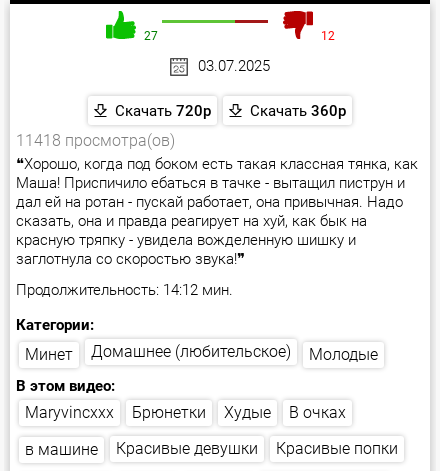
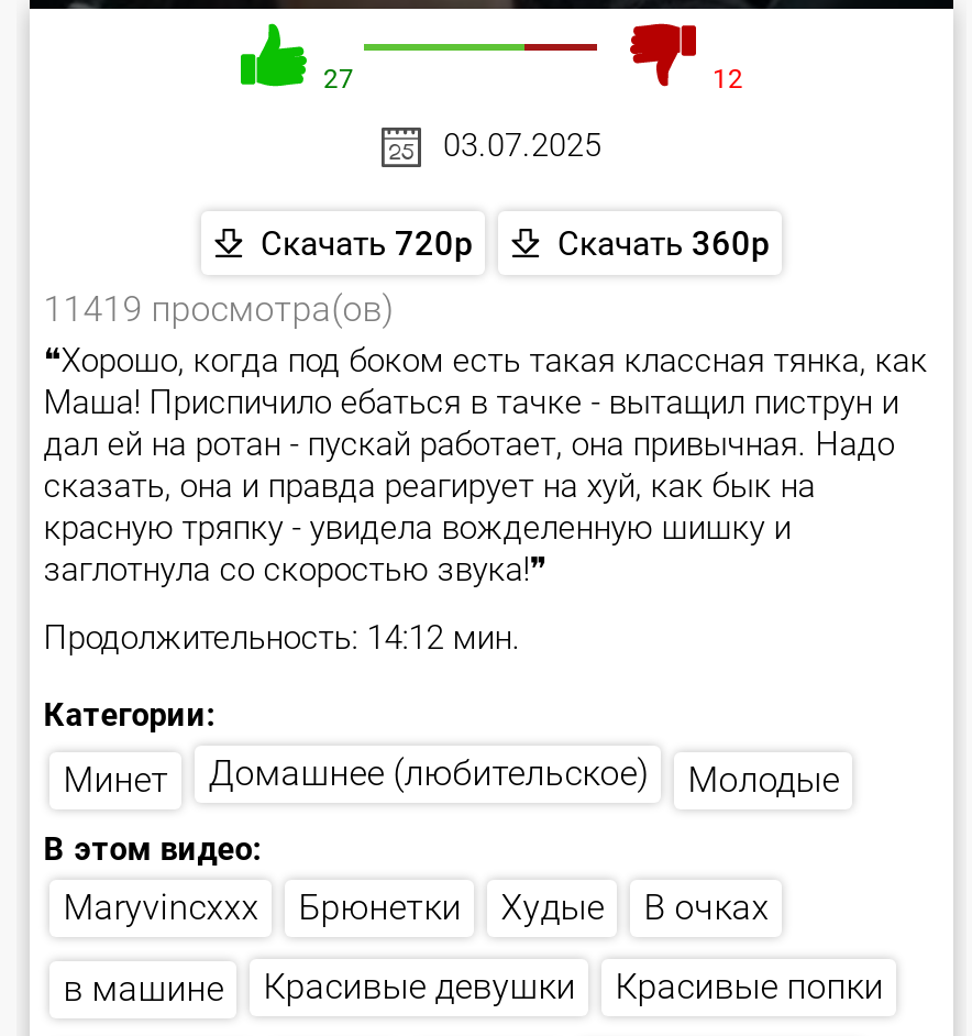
[16,131,175,150] 11418 просмотра(ов) -> [43,288,393,330] 11419 просмотра(ов)

